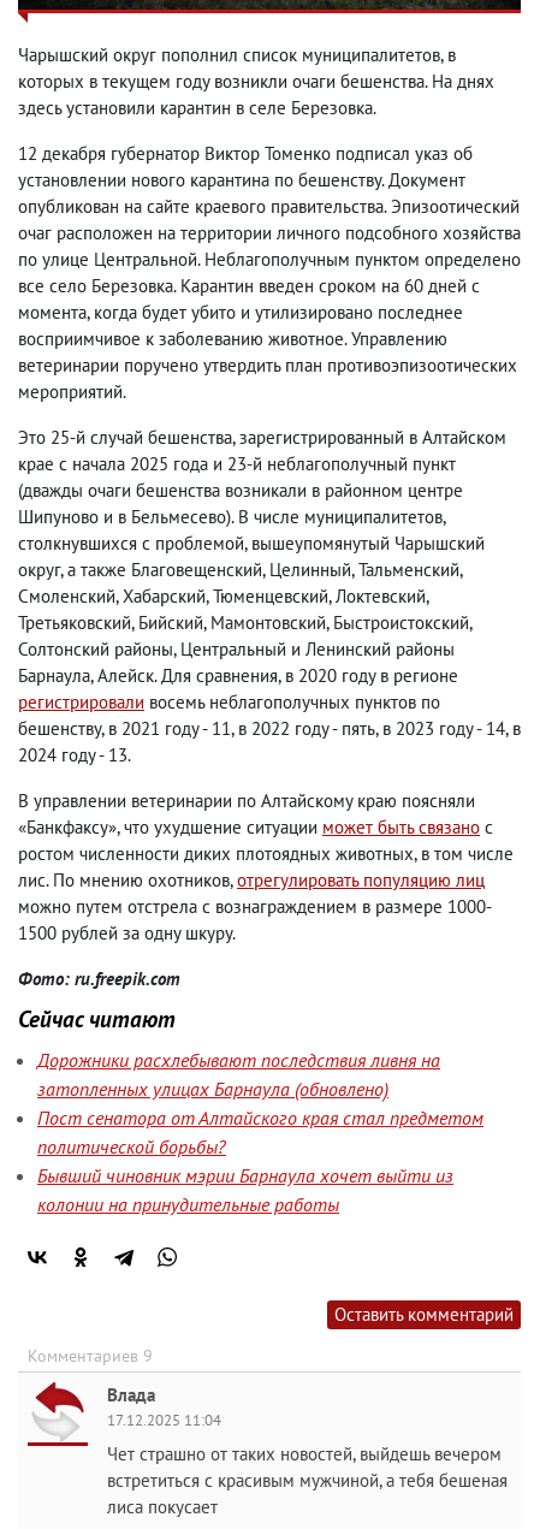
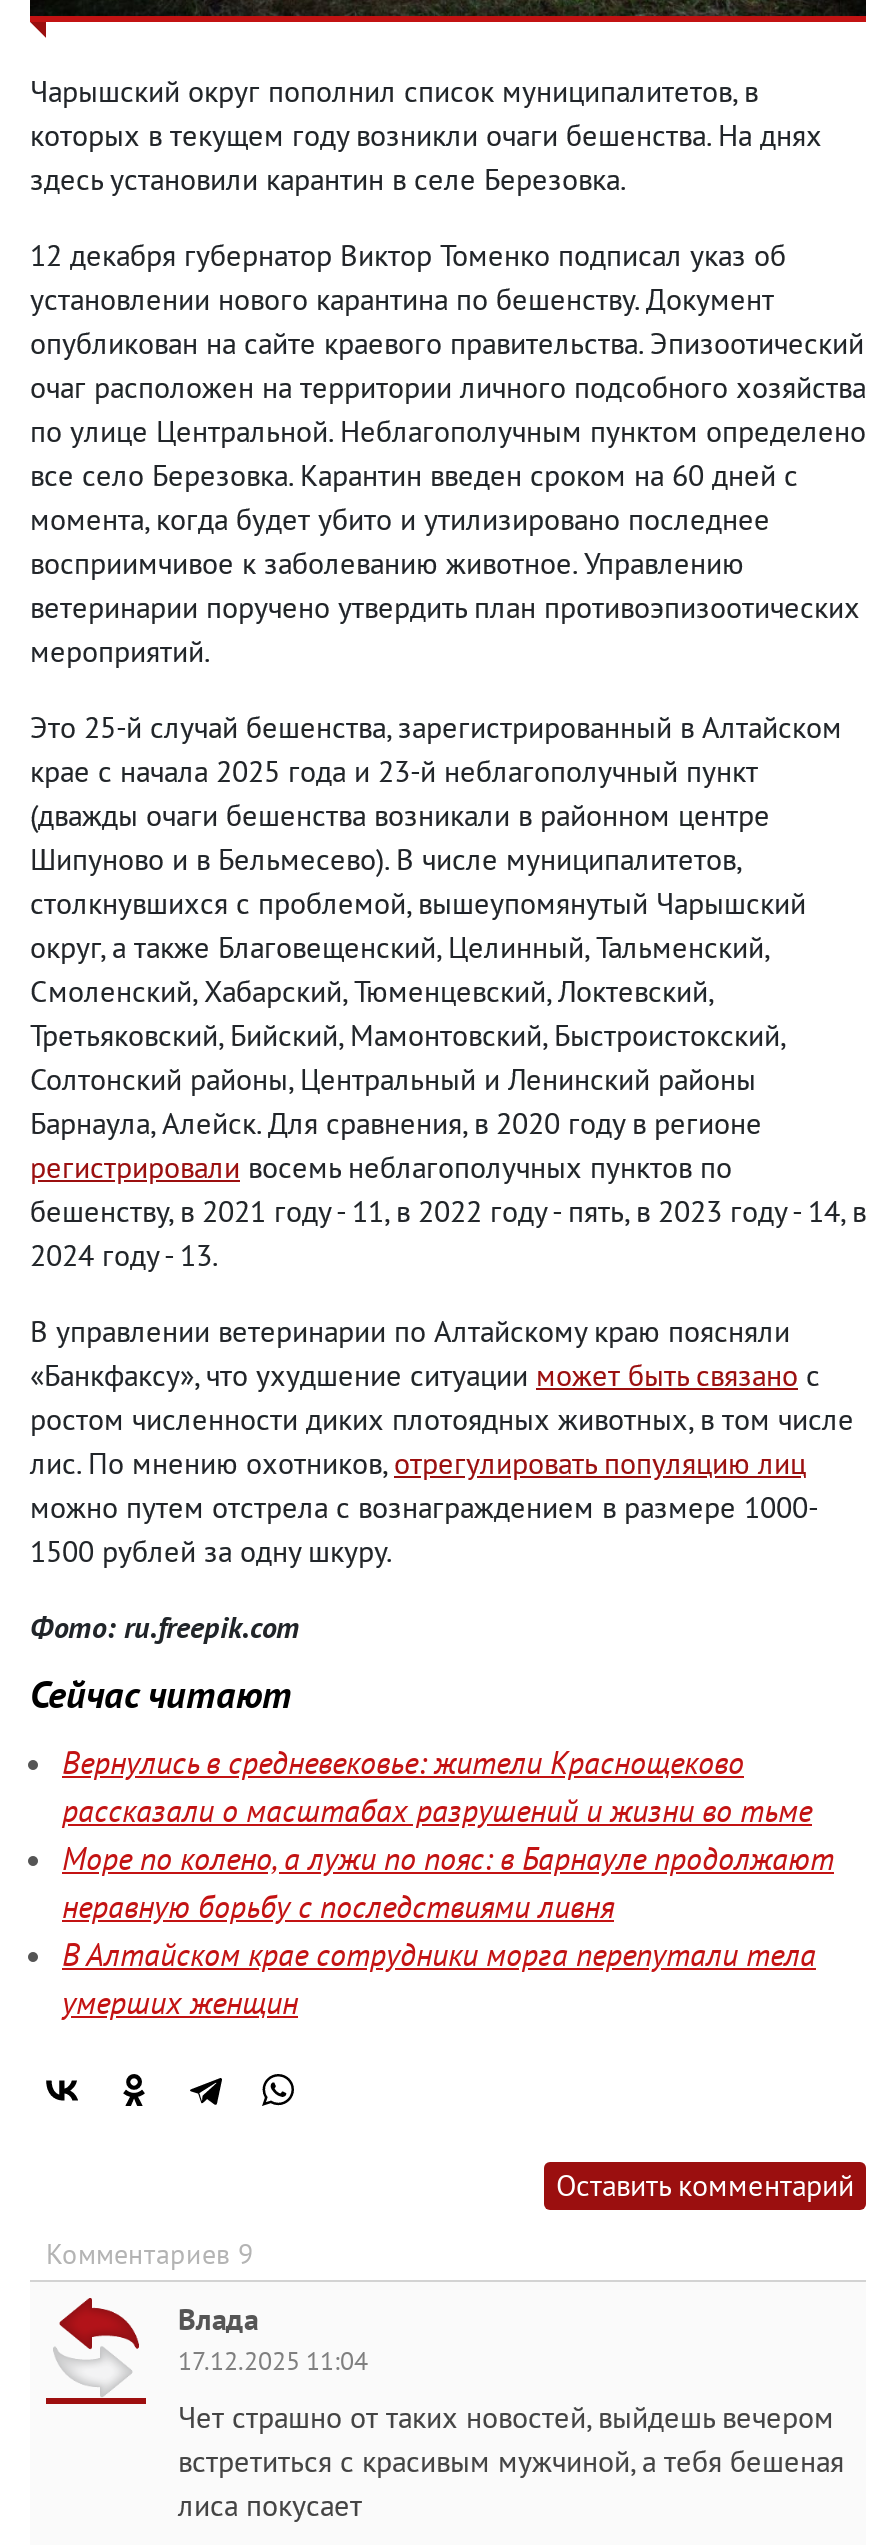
[37,1048,483,1216] Дорожники расхлебывают последствия ливня на | затопленных улицах Барнаула (обновлено) | Пост сенатора от Алтайского края стал предметом | политической борьбы? | Бывший чиновник мэрии Барнаула хочет выйти из | колонии на принудительные работы -> [62,1742,834,2022] Вернулись в средневековье: жители Краснощеково | рассказали о масштабах разрушений и жизни во тьме | Море по колено, а лужи по пояс: в Барнауле продолжают | неравную борьбу с последствиями ливня | В Алтайском крае сотрудники морга перепутали тела | умерших женщин

